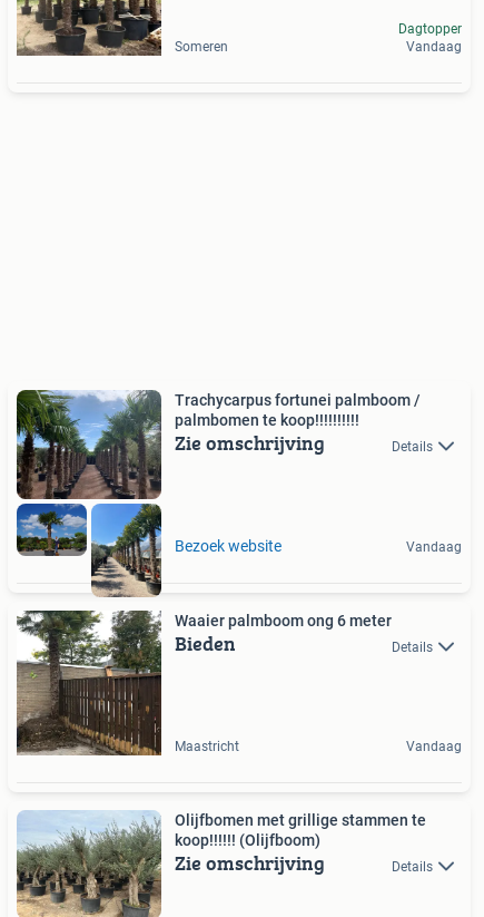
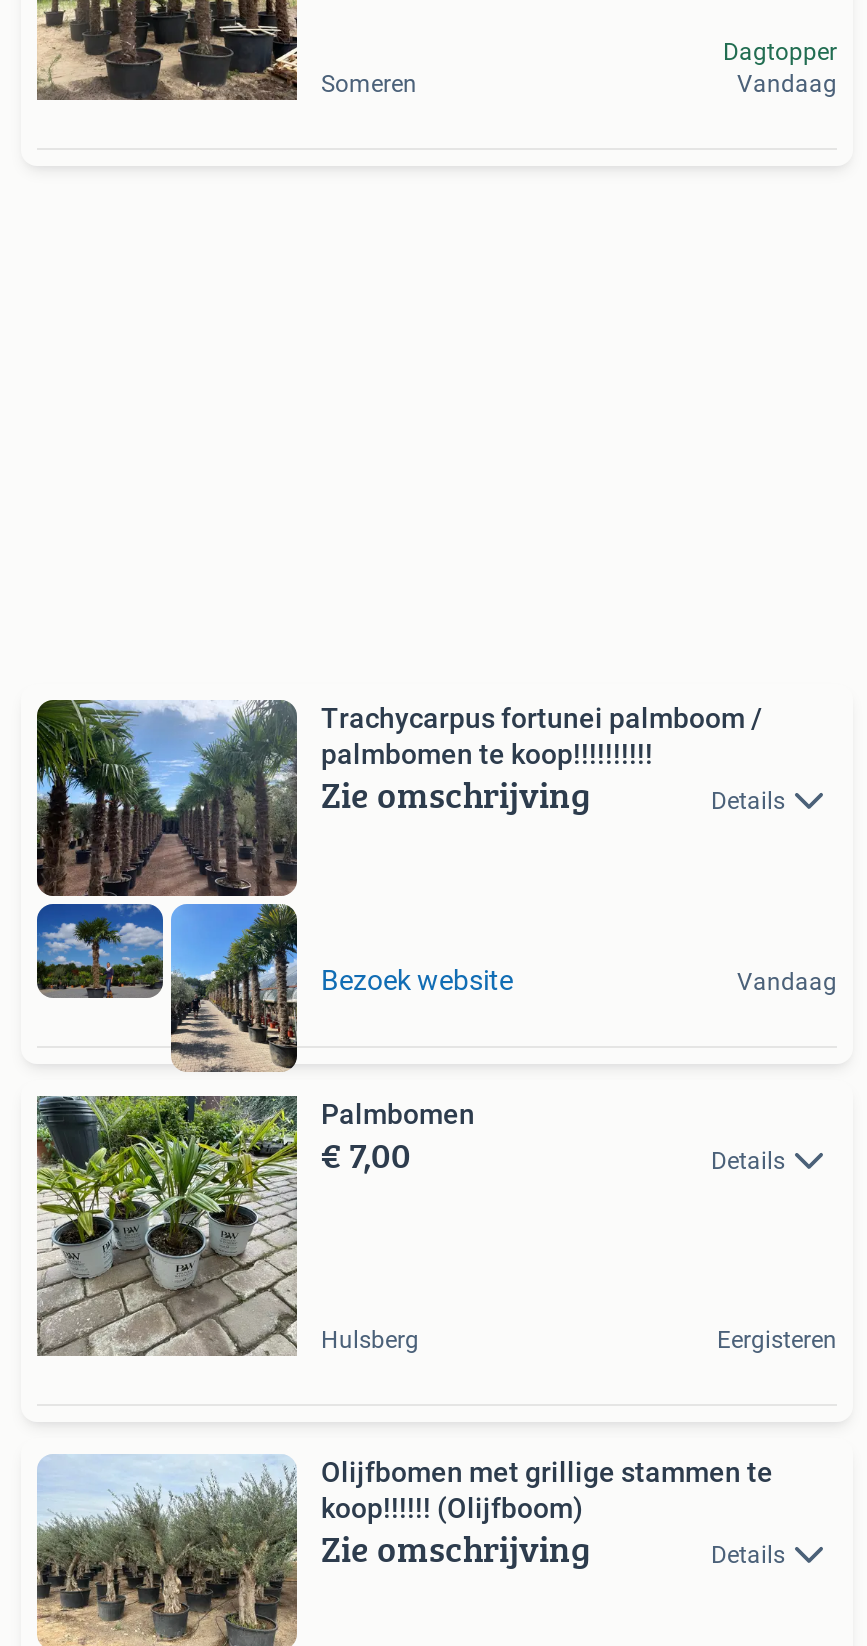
[16,609,392,755] [image] | Waaier palmboom ong 6 meter | Bieden -> [35,1094,475,1356] [image] | Palmbomen | € 7,00
[175,739,462,755] Maastricht | Vandaag -> [321,1326,837,1354] Hulsberg | Eergisteren

